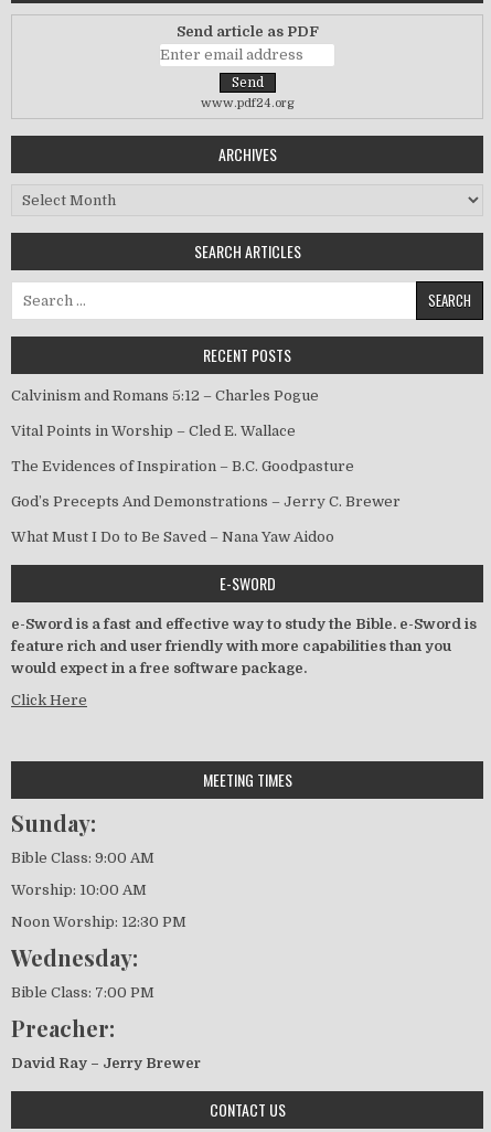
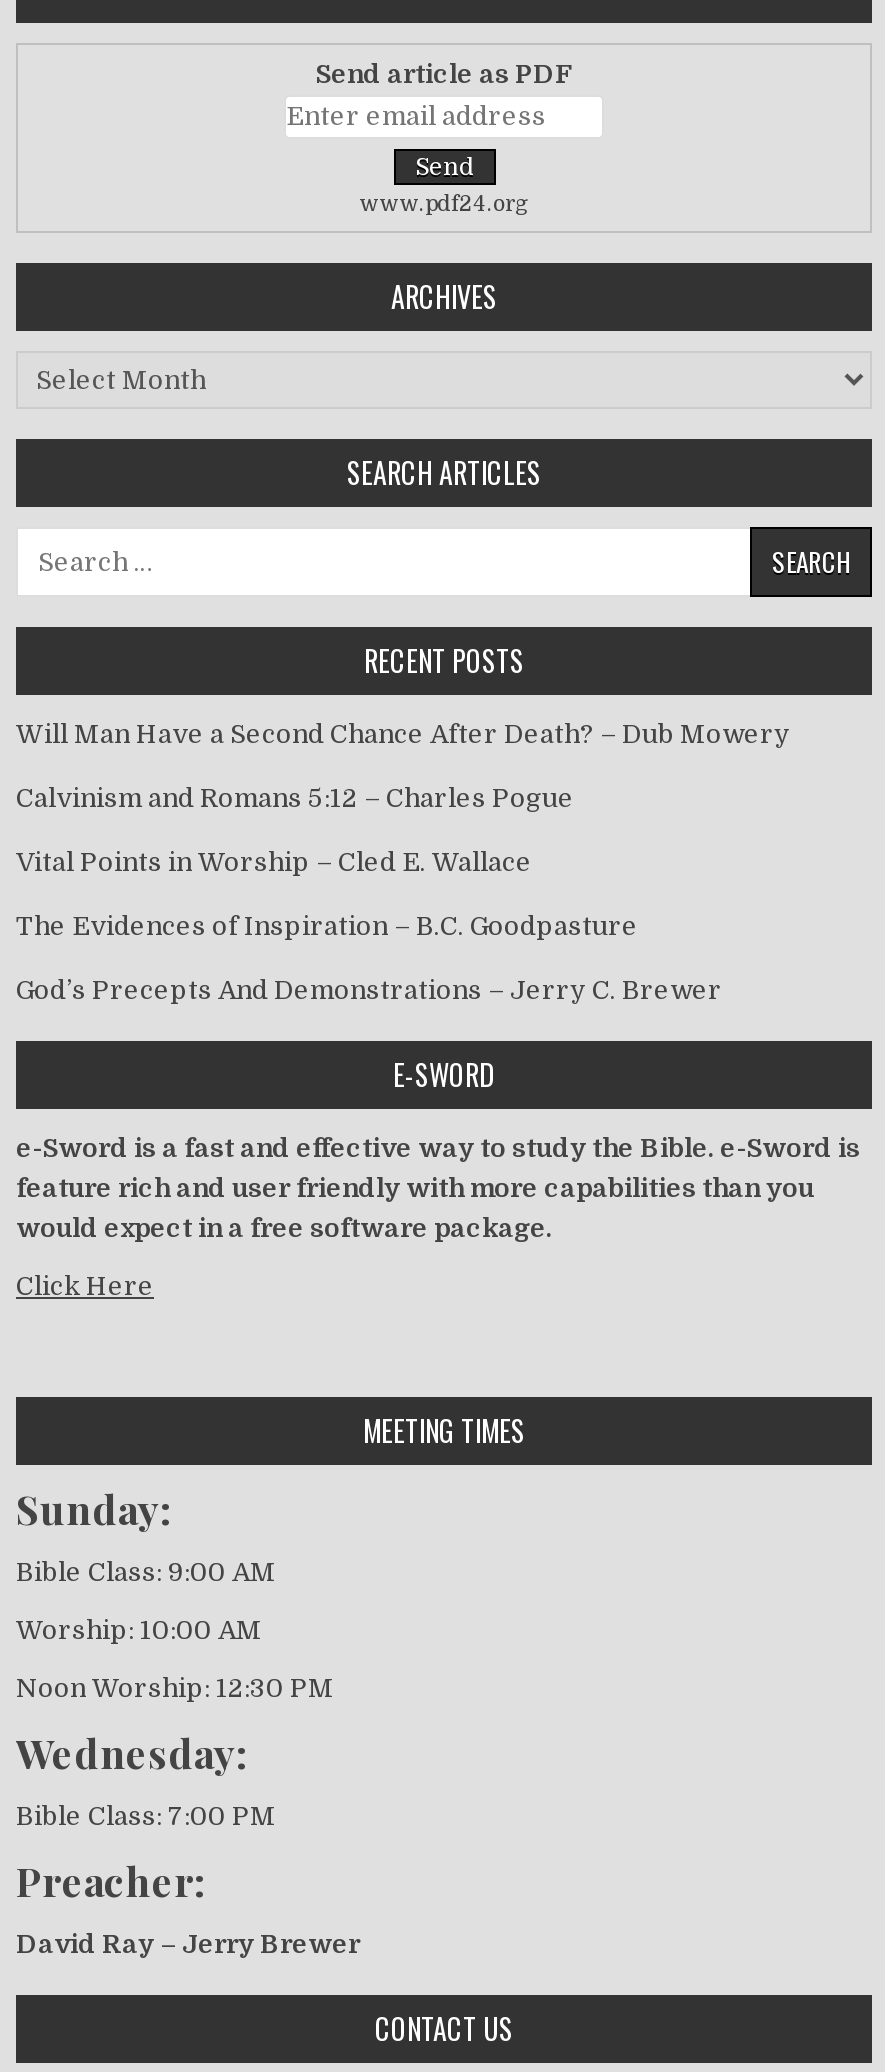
none -> [16,719,790,749] Will Man Have a Second Chance After Death? – Dub Mowery
moved [11,387,401,510] -> [16,783,722,1005]: Calvinism and Romans 5:12 – Charles Pogue | Vital Points in Worship – Cled E. Wallace | The Evidences of Inspiration – B.C. Goodpasture | God’s Precepts And Demonstrations – Jerry C. Brewer
[11,528,334,545] What Must I Do to Be Saved – Nana Yaw Aidoo -> none

